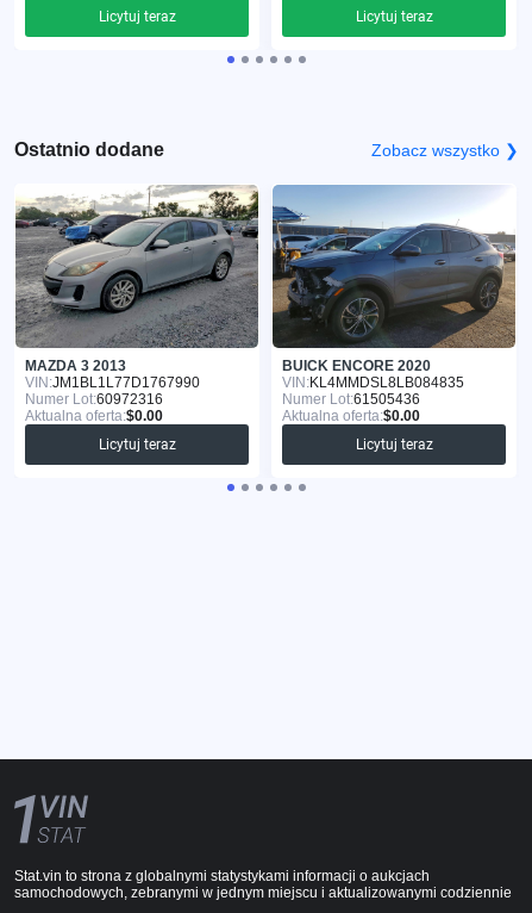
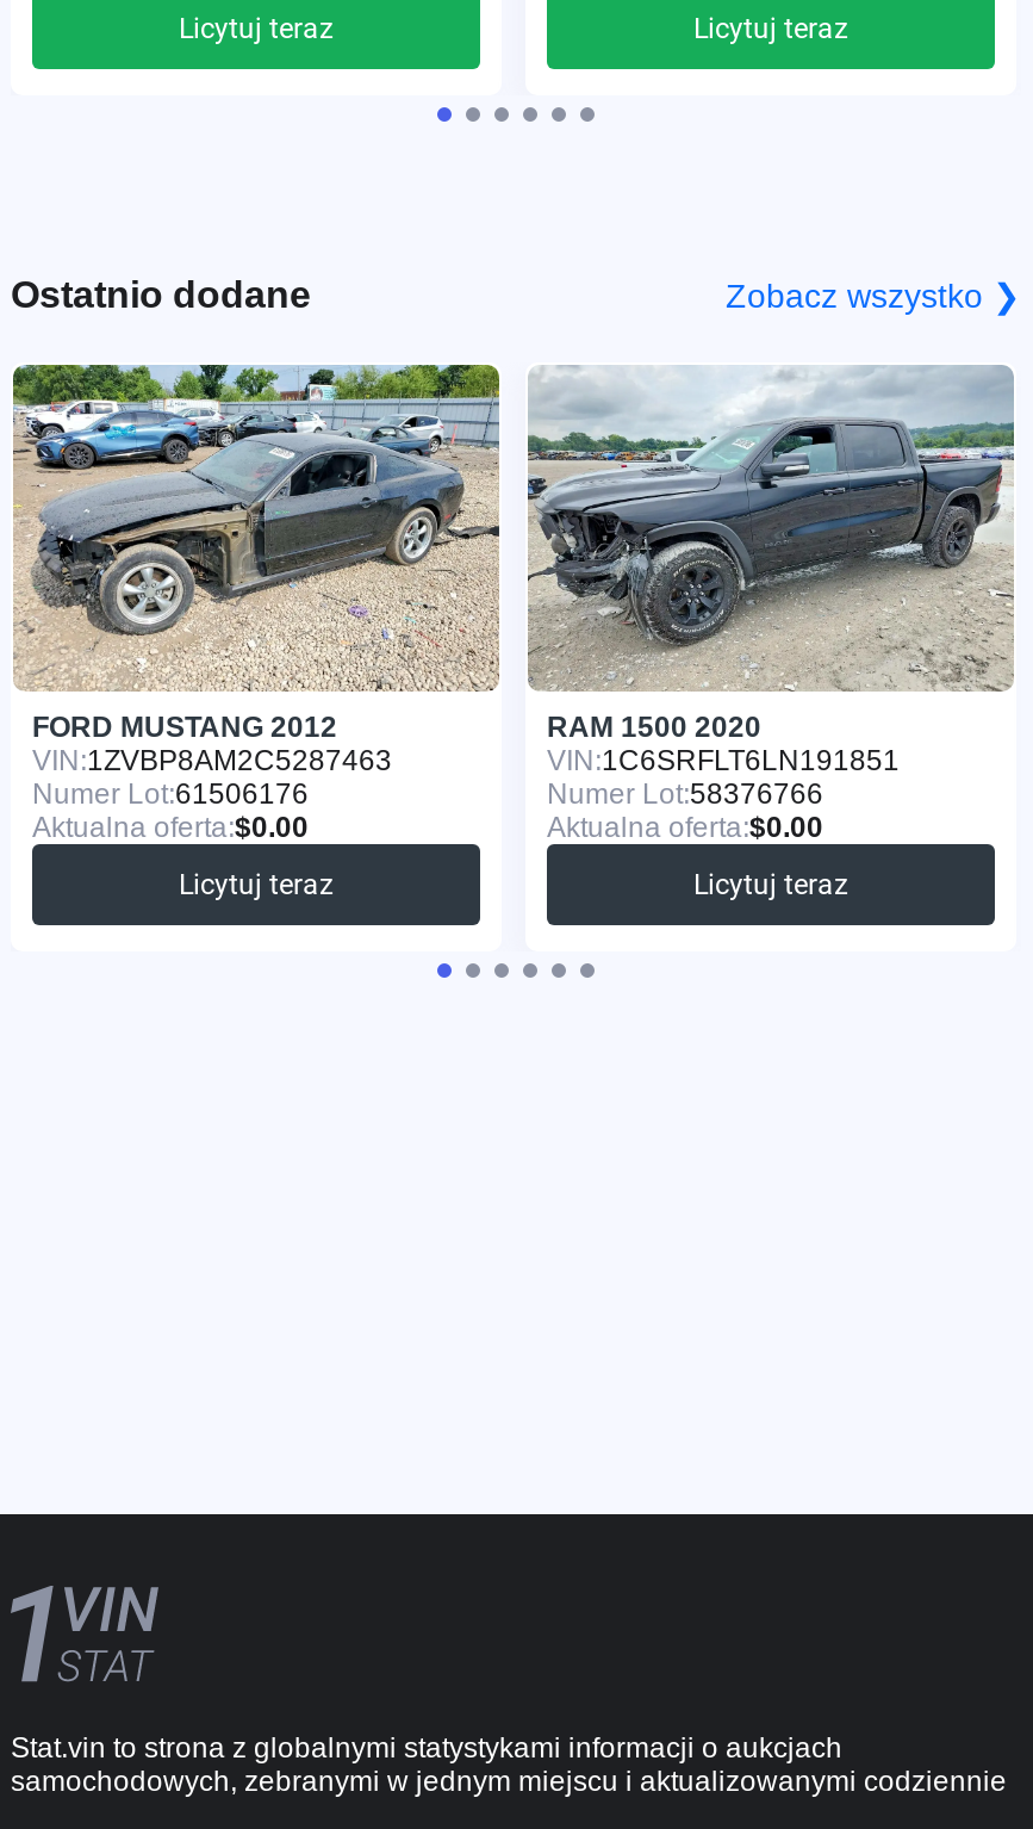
[15,185,259,407] [image] | MAZDA 3 2013 | VIN: JM1BL1L77D1767990 | Numer Lot:60972316 -> [11,362,499,810] [image] | FORD MUSTANG 2012 | VIN: 1ZVBP8AM2C5287463 | Numer Lot:61506176
[271,185,517,407] [image] | BUICK ENCORE 2020 | VIN: KL4MMDSL8LB084835 | Numer Lot:61505436 -> [528,365,1016,810] [image] | RAM 1500 2020 | VIN: 1C6SRFLT6LN191851 | Numer Lot:58376766

